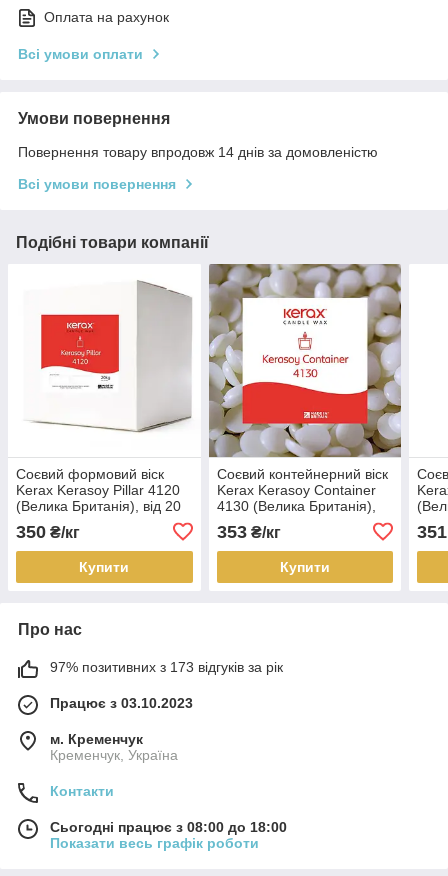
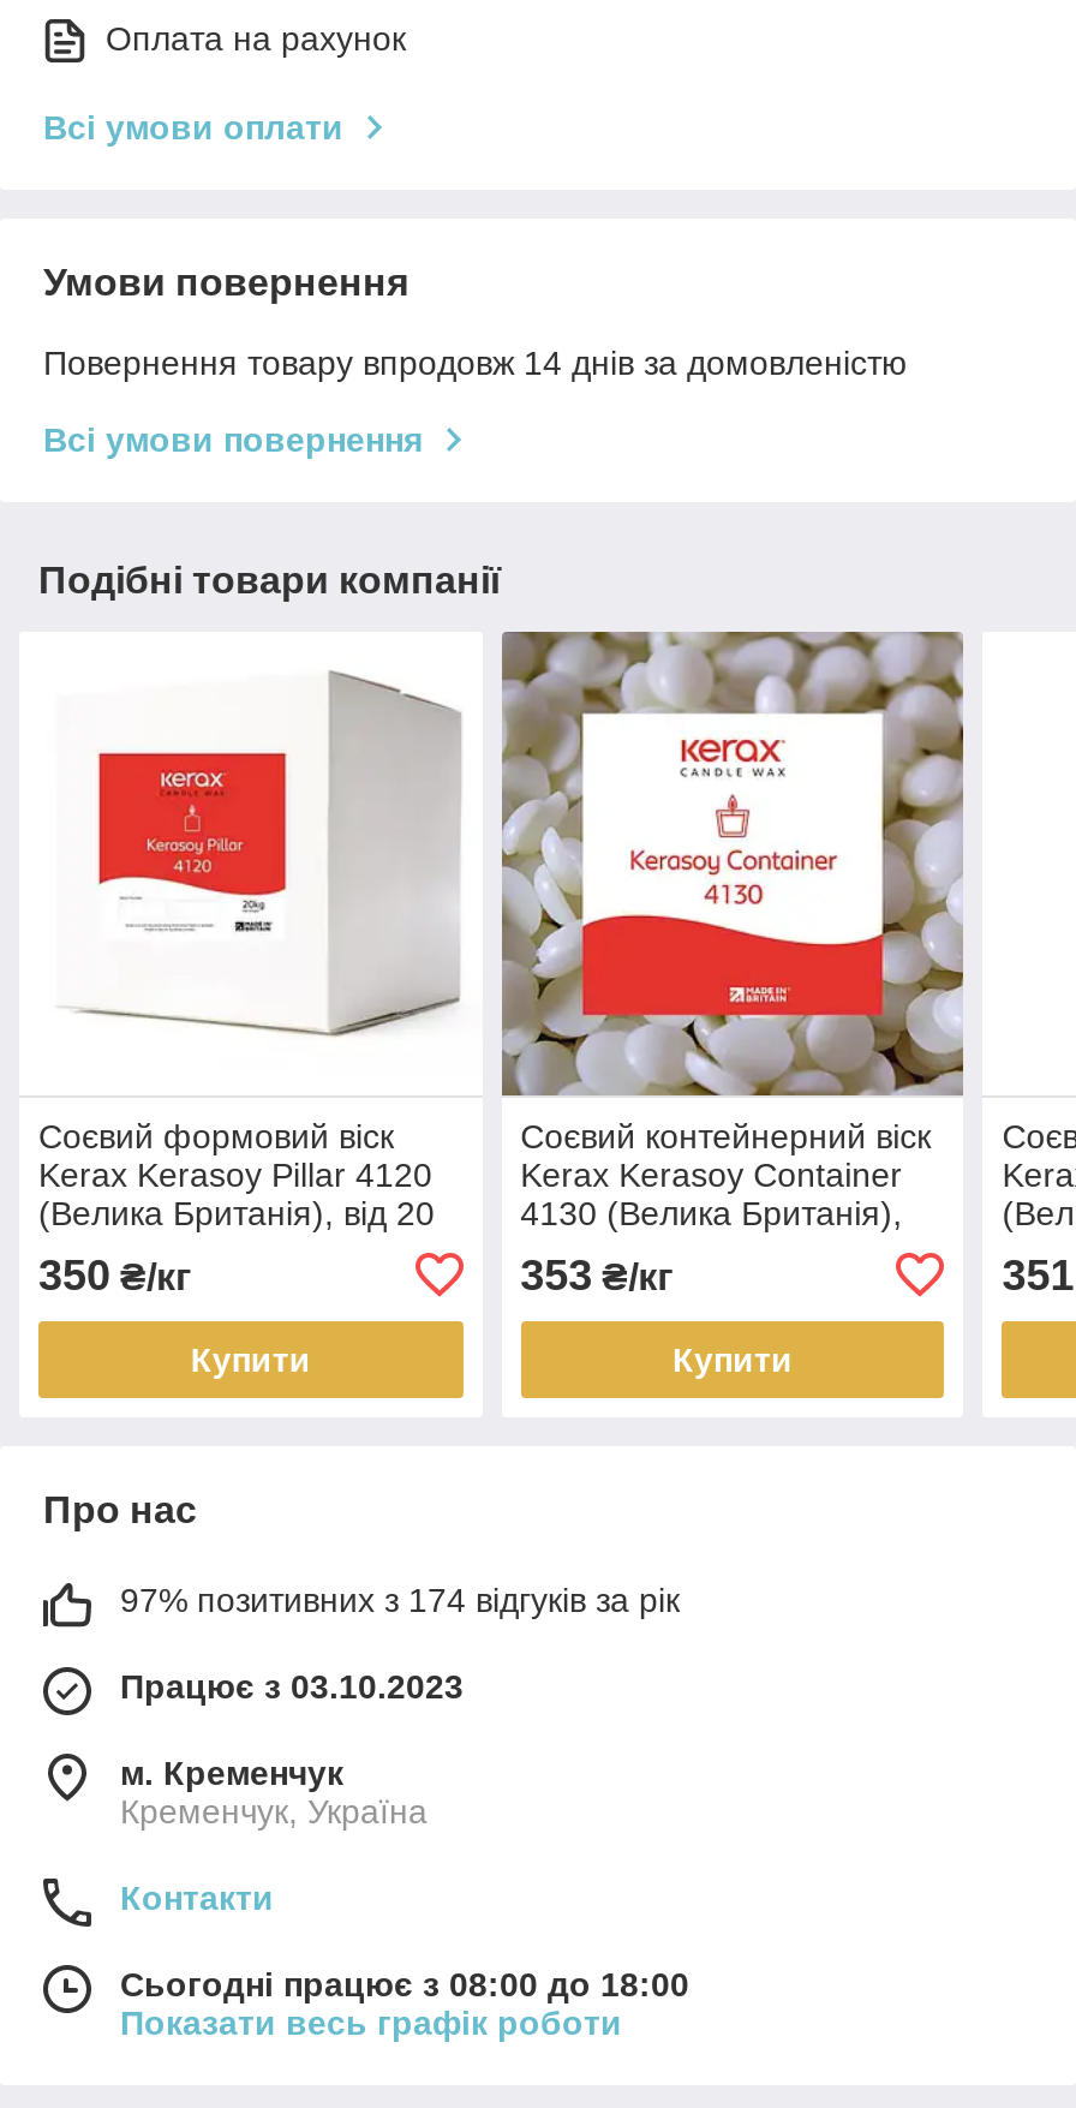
[50,659,283,675] 97% позитивних з 173 відгуків за рік -> [120,1580,680,1619] 97% позитивних з 174 відгуків за рік

